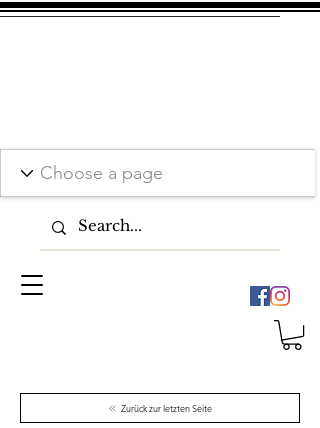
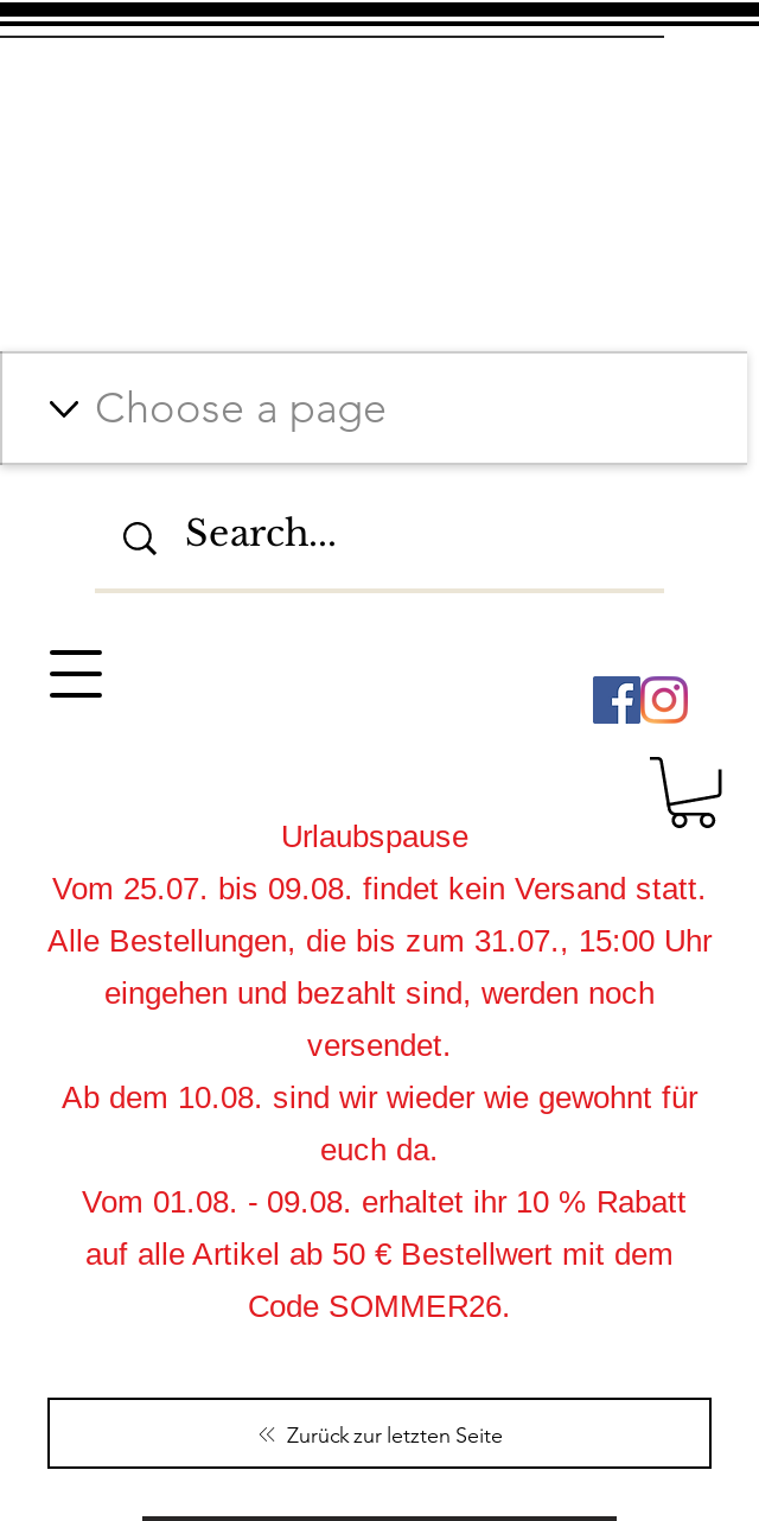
none -> [47,819,712,1325] Urlaubspause | Vom 25.07. bis 09.08. findet kein Versand statt. | Alle Bestellungen, die bis zum 31.07., 15:00 Uhr | eingehen und bezahlt sind, werden noch | versendet. | Ab dem 10.08. sind wir wieder wie gewohnt für | euch da. | Vom 01.08. - 09.08. erhaltet ihr 10 % Rabatt | auf alle Artikel ab 50 € Bestellwert mit dem | Code SOMMER26.

